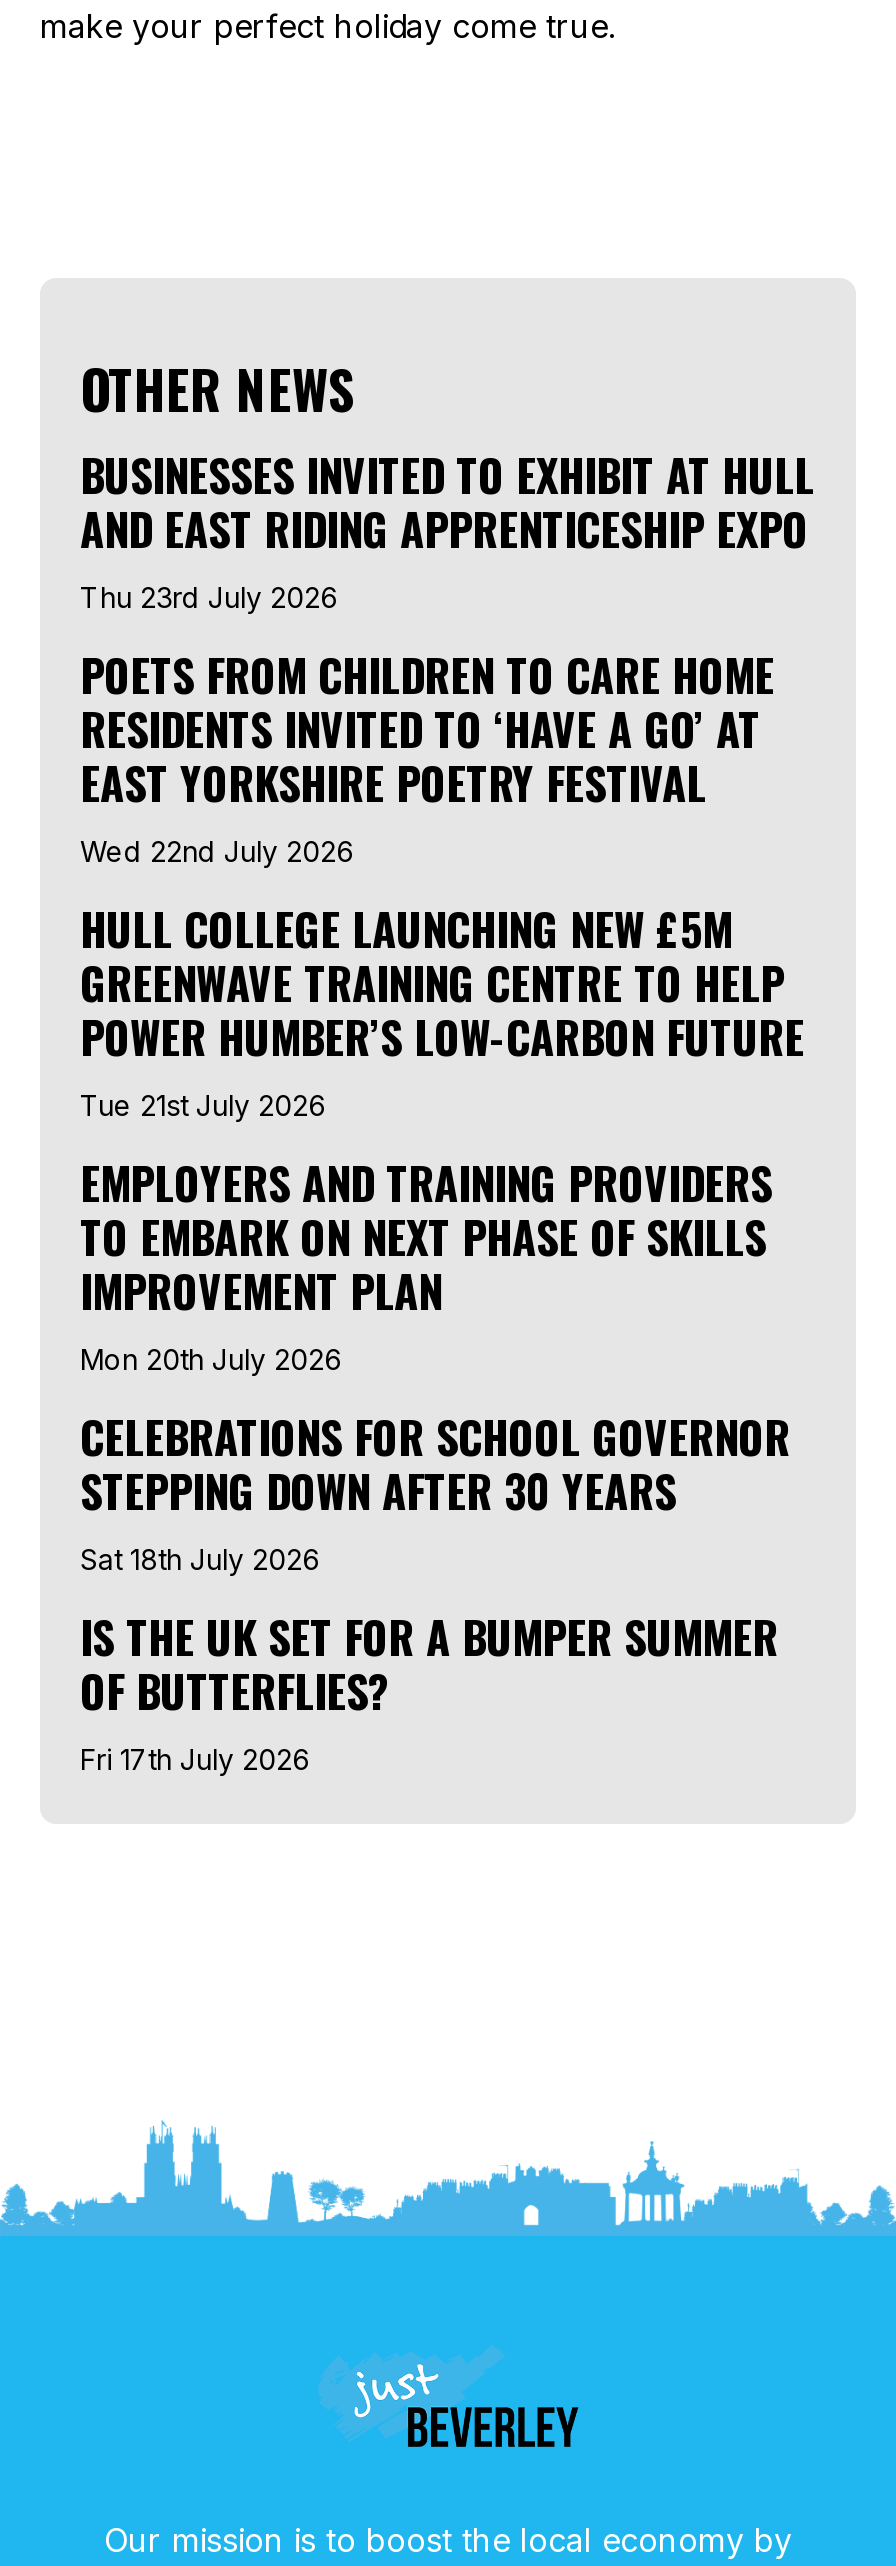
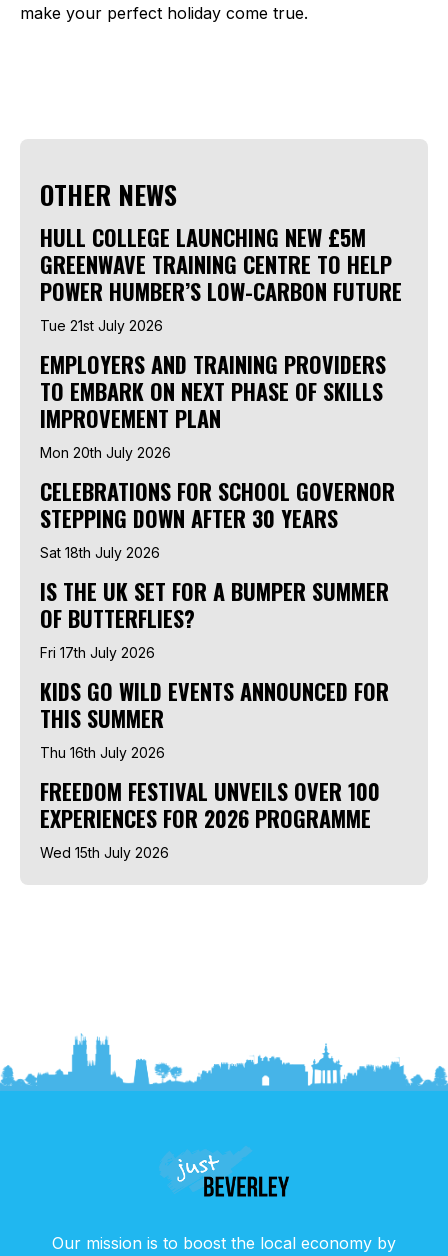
[80,443,814,869] BUSINESSES INVITED TO EXHIBIT AT HULL | AND EAST RIDING APPRENTICESHIP EXPO | Thu 23rd July 2026 | POETS FROM CHILDREN TO CARE HOME | RESIDENTS INVITED TO ‘HAVE A GO’ AT | EAST YORKSHIRE POETRY FESTIVAL | Wed 22nd July 2026 -> none
moved [80,897,804,1777] -> [40,221,402,661]: HULL COLLEGE LAUNCHING NEW £5M | GREENWAVE TRAINING CENTRE TO HELP | POWER HUMBER’S LOW-CARBON FUTURE | ... | OF BUTTERFLIES? | Fri 17th July 2026
none -> [40,675,389,861] KIDS GO WILD EVENTS ANNOUNCED FOR | THIS SUMMER | Thu 16th July 2026 | FREEDOM FESTIVAL UNVEILS OVER 100 | EXPERIENCES FOR 2026 PROGRAMME | Wed 15th July 2026

